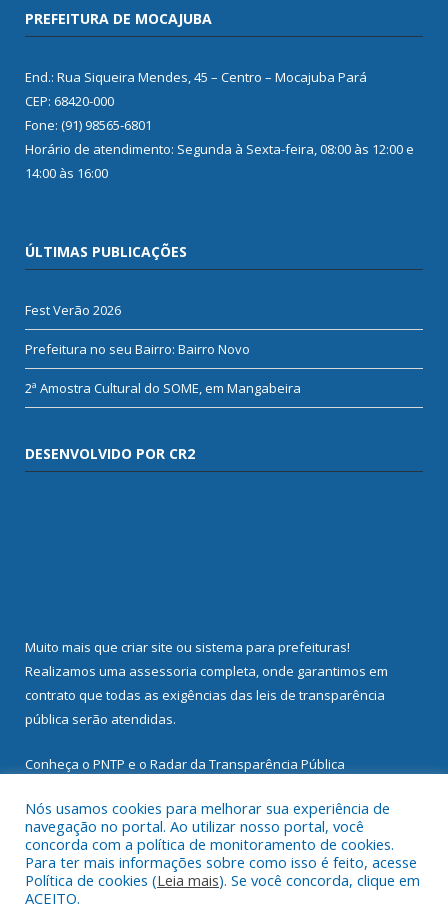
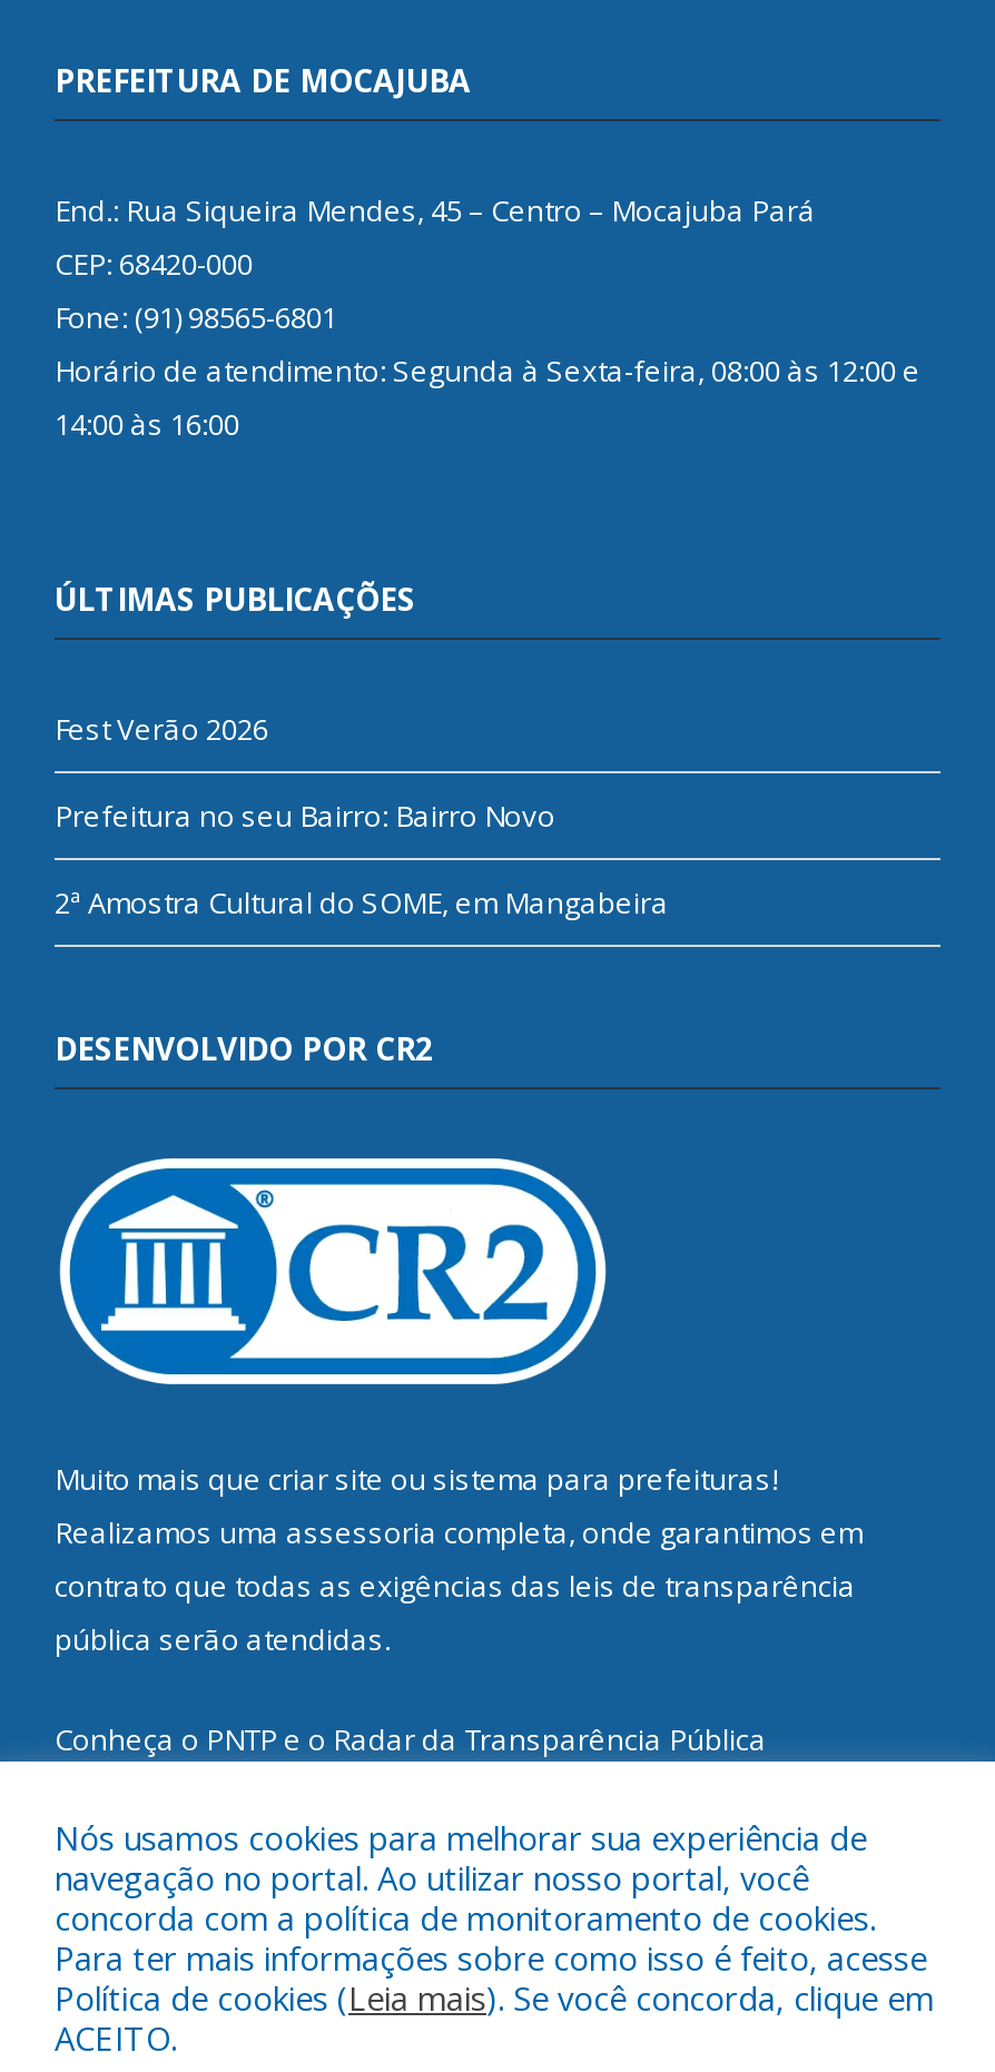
none -> [57,1156,609,1388] [image]

